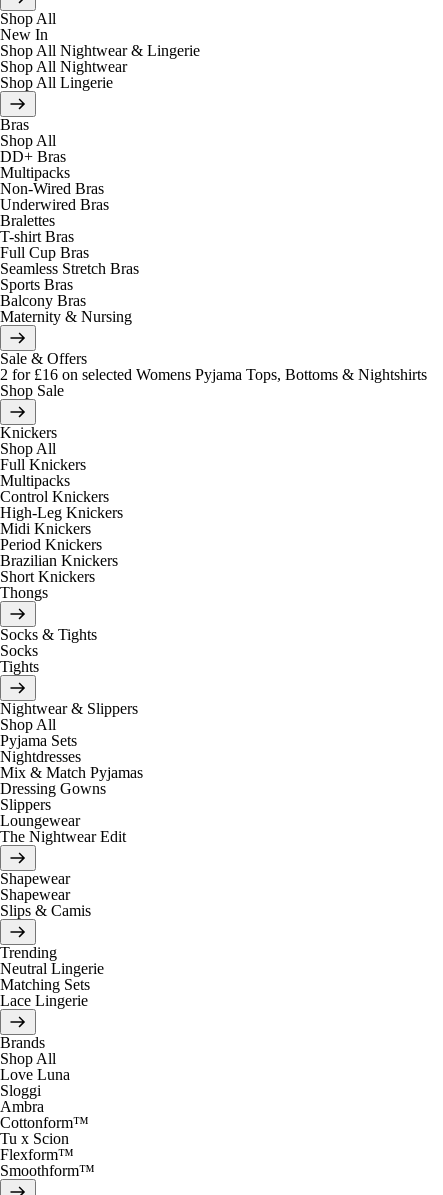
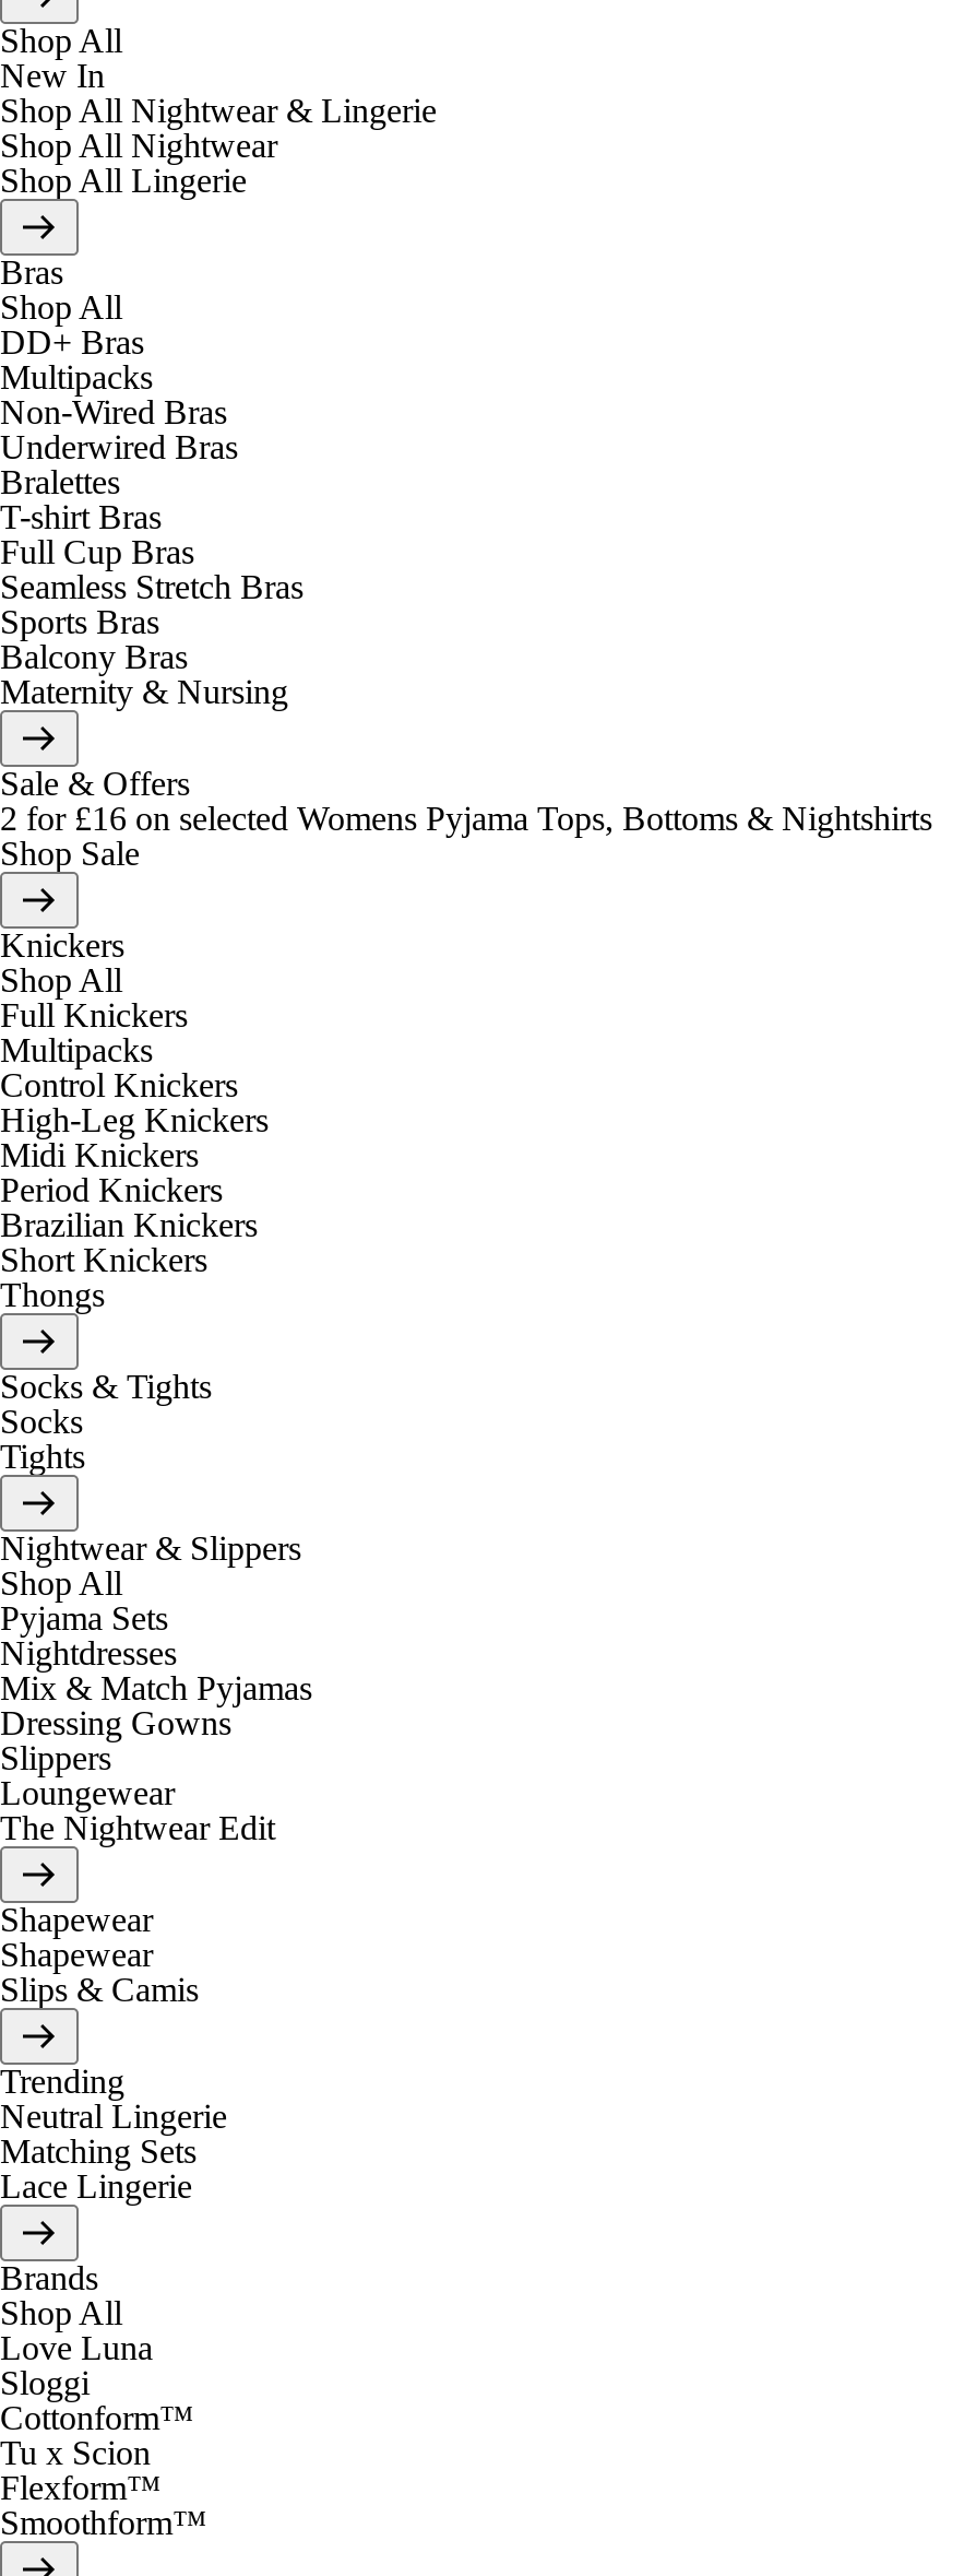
[0,1098,44,1115] Ambra -> none

